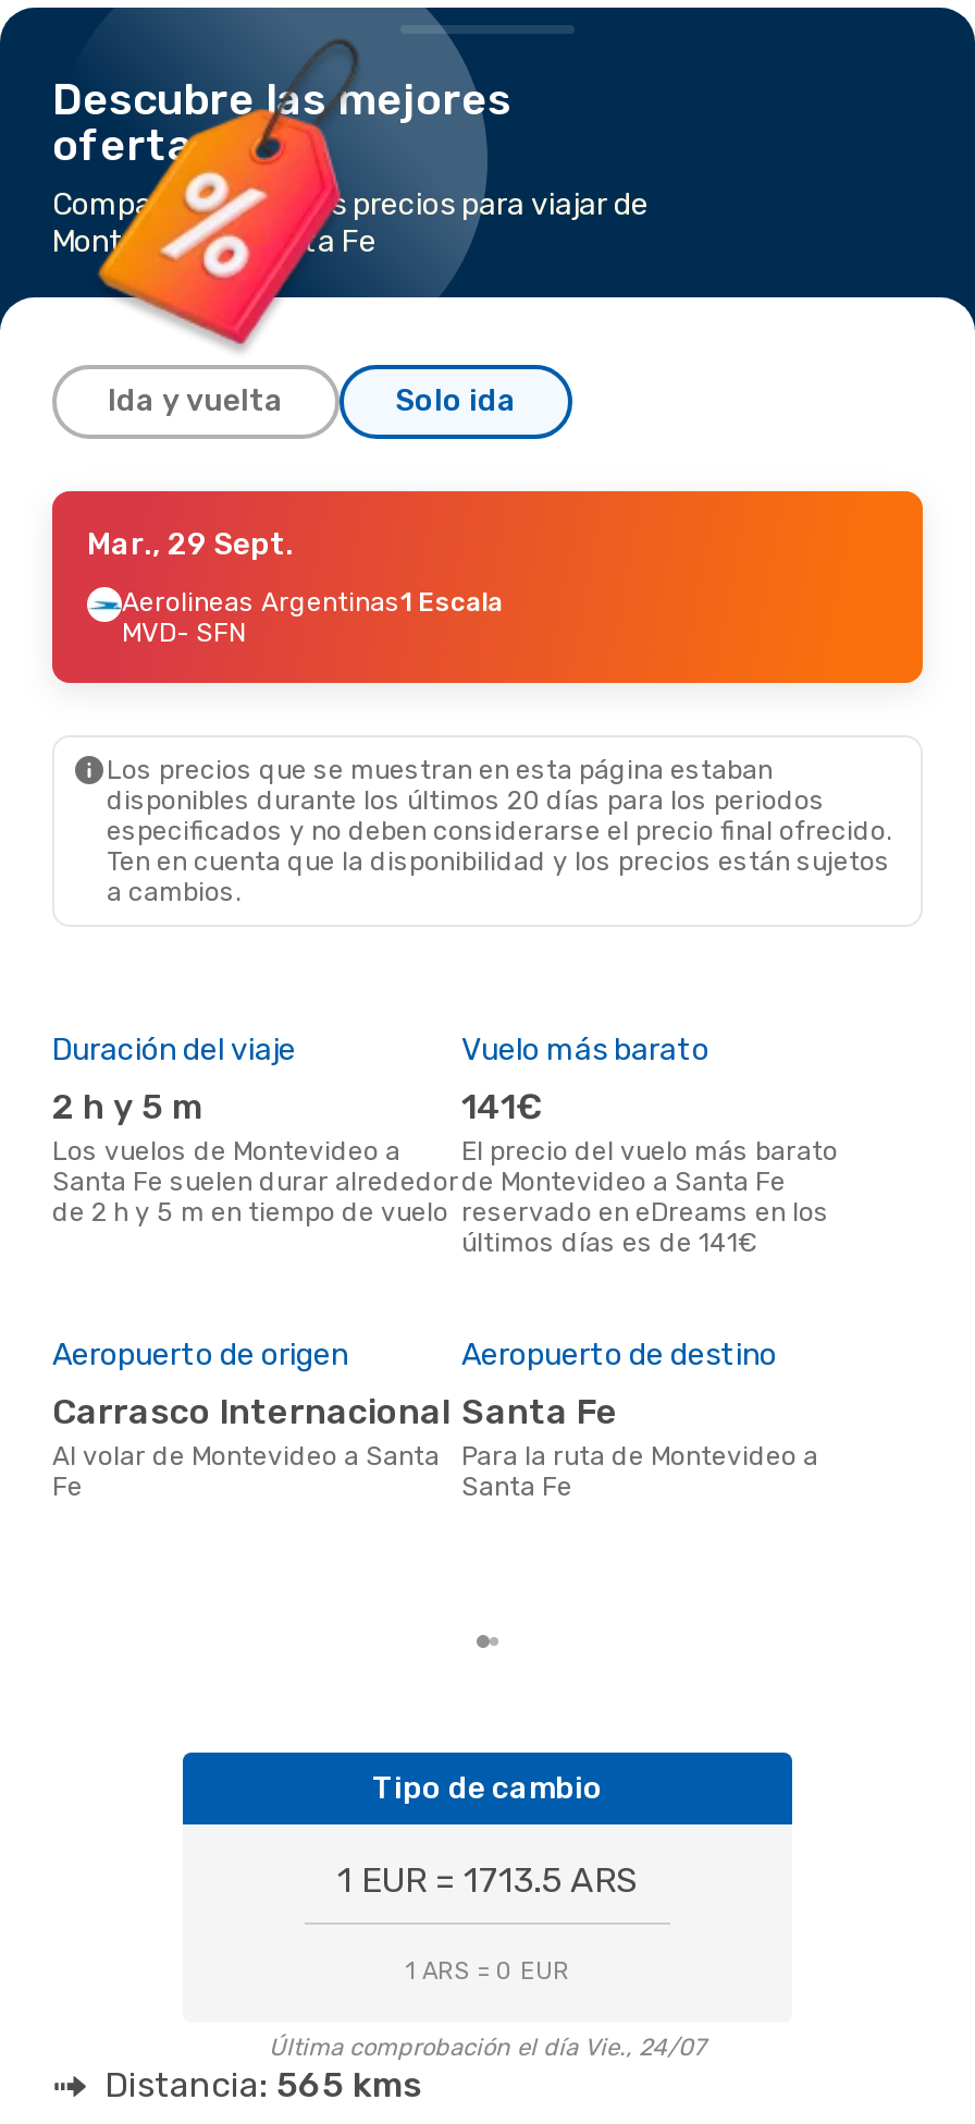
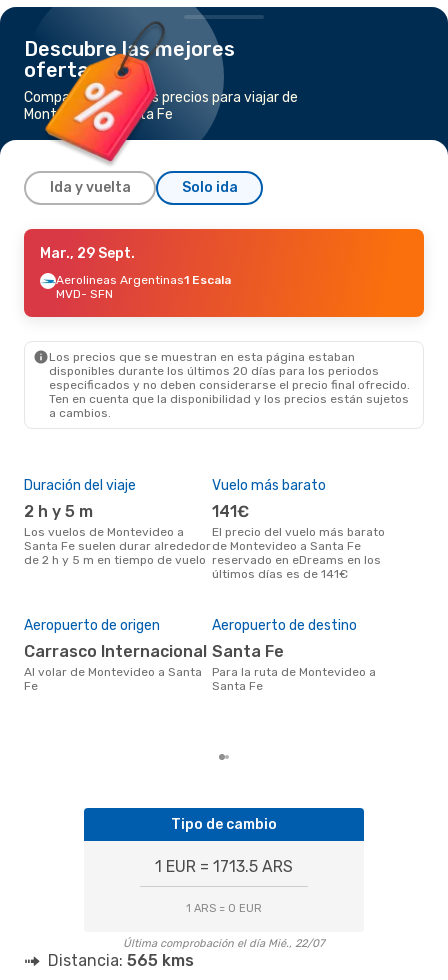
[269,2033,706,2061] Última comprobación el día Vie., 24/07 -> [123,937,325,950] Última comprobación el día Mié., 22/07

